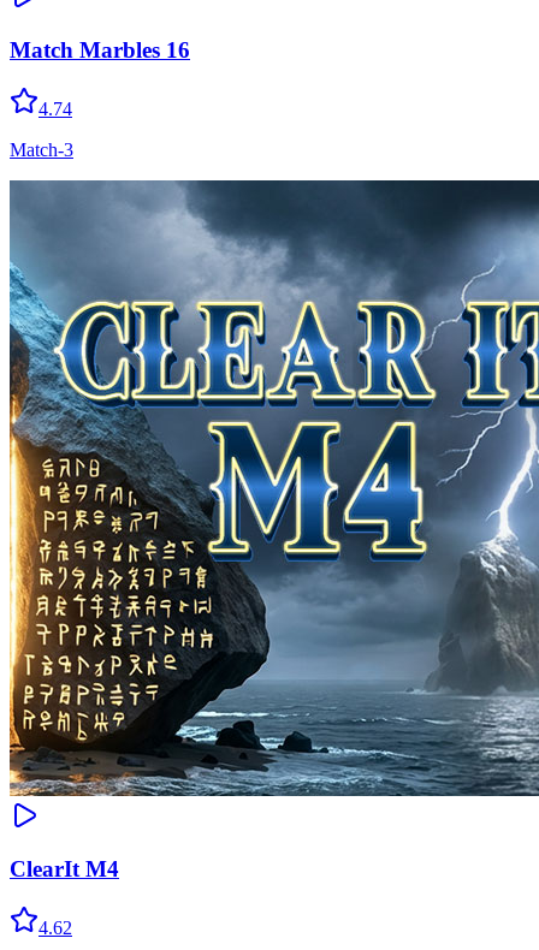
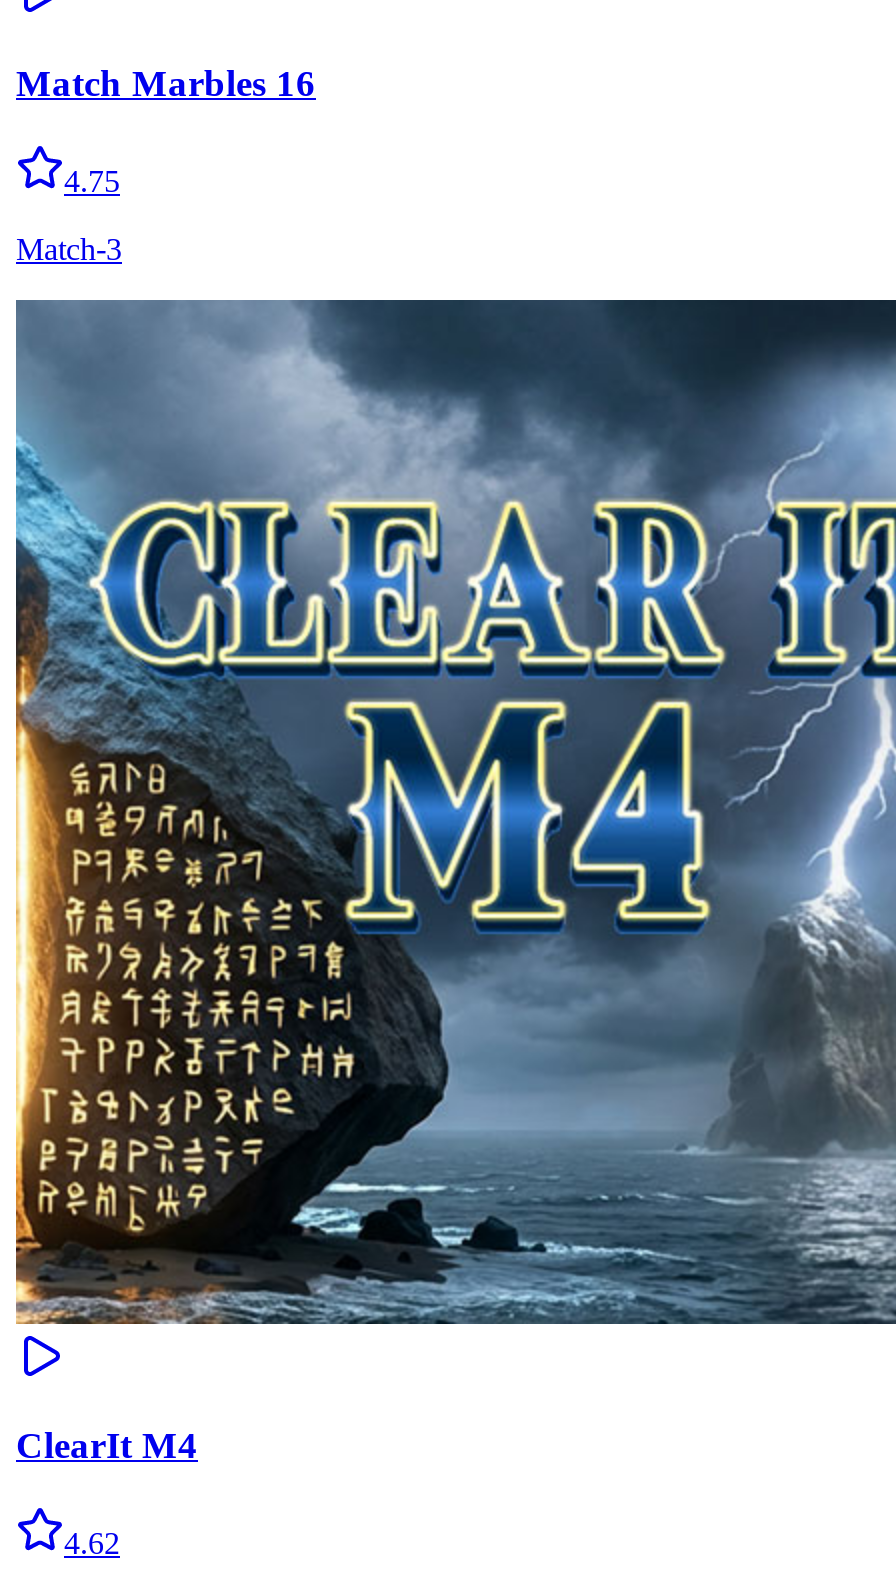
[38,98,72,119] 4.74 -> [64,163,120,197] 4.75

